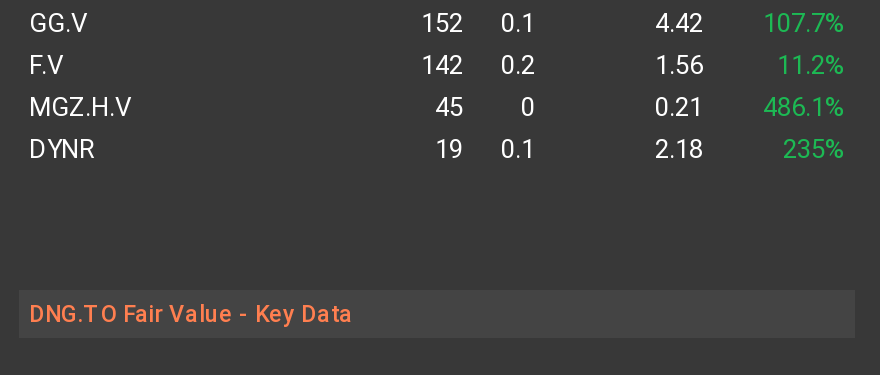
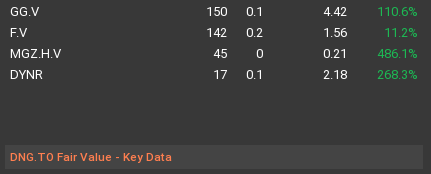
[421,8,535,38] 152 0.1 -> [206,4,263,19] 150 0.1
[763,8,845,38] 107.7% -> [377,4,418,19] 110.6%
[435,134,535,164] 19 0.1 -> [213,67,263,82] 17 0.1
[783,134,845,164] 235% -> [377,67,418,82] 268.3%

